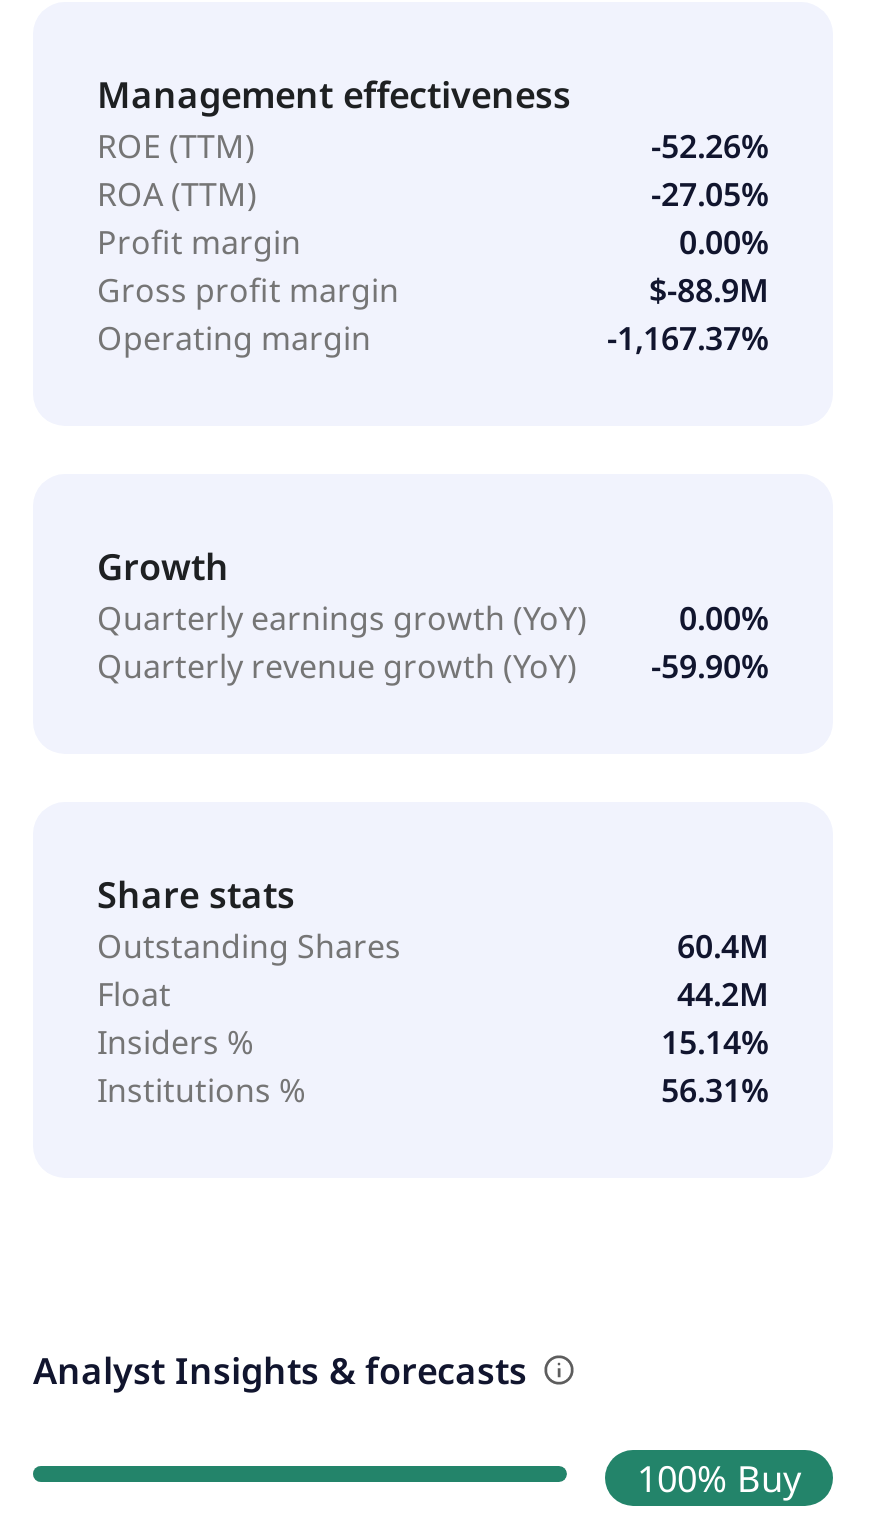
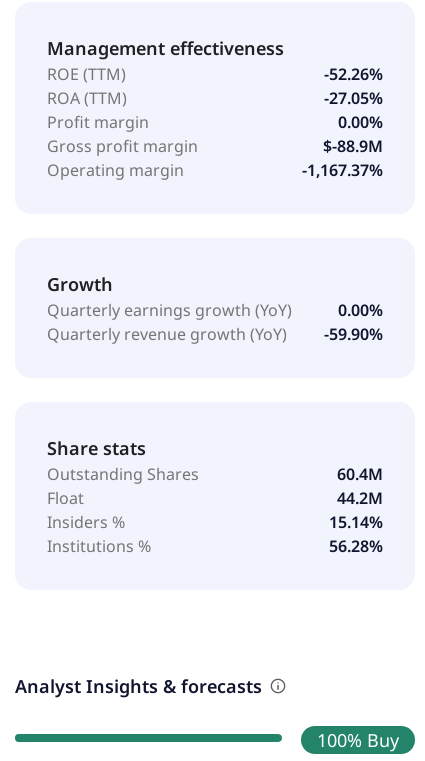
[661,1067,769,1111] 56.31% -> [329,535,383,557] 56.28%

